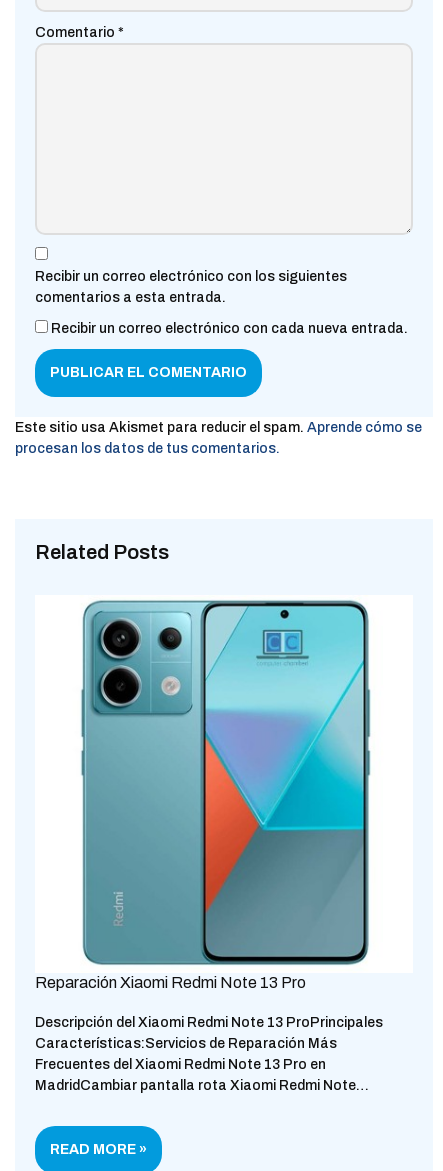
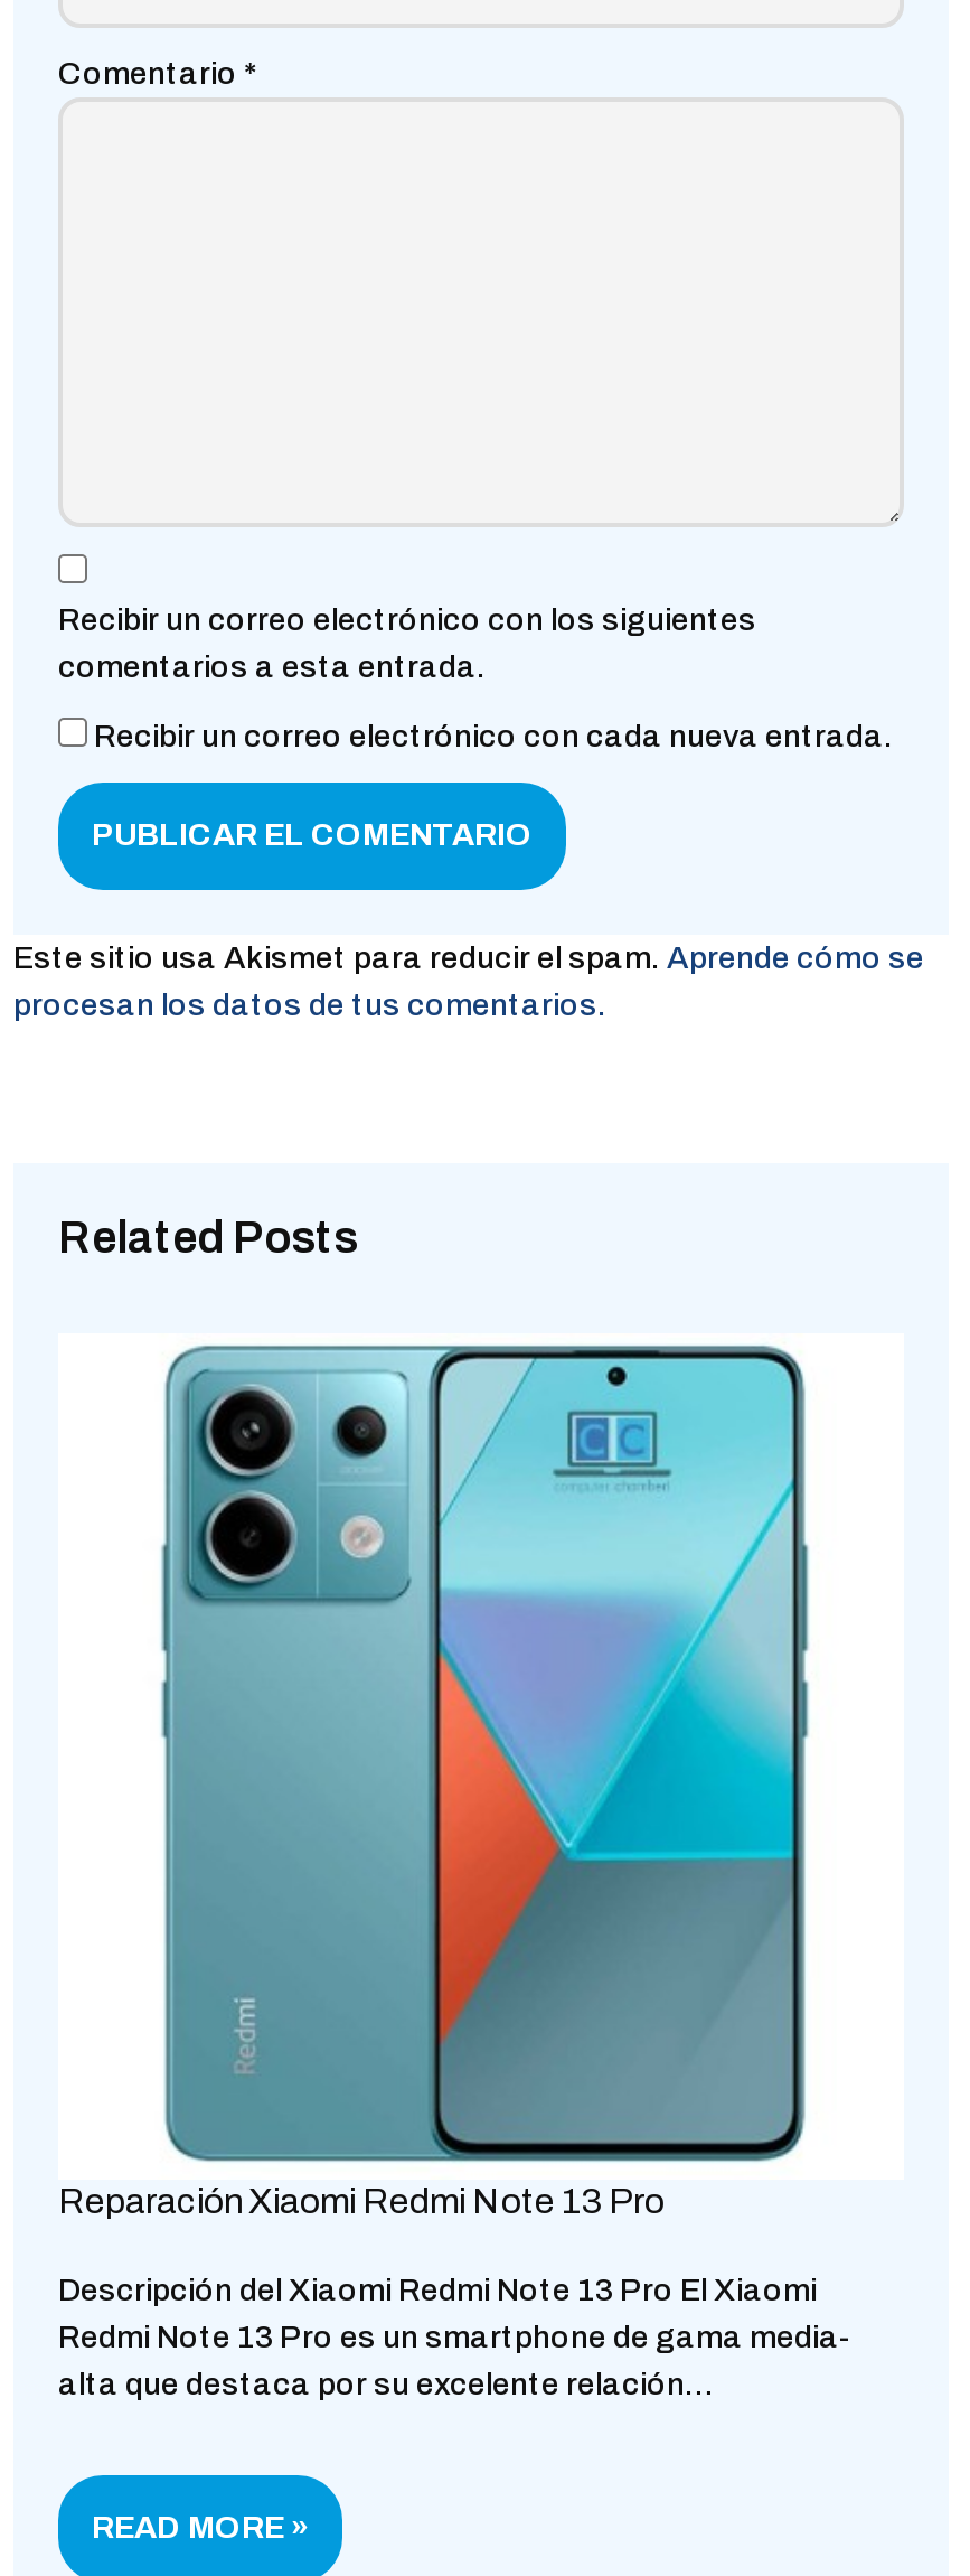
[35,1015,383,1093] Descripción del Xiaomi Redmi Note 13 ProPrincipales | Características:Servicios de Reparación Más | Frecuentes del Xiaomi Redmi Note 13 Pro en | MadridCambiar pantalla rota Xiaomi Redmi Note… -> [58,2274,853,2402] Descripción del Xiaomi Redmi Note 13 Pro El Xiaomi | Redmi Note 13 Pro es un smartphone de gama media- | alta que destaca por su excelente relación…

